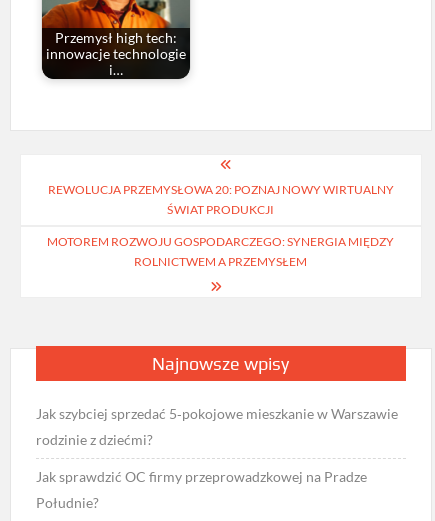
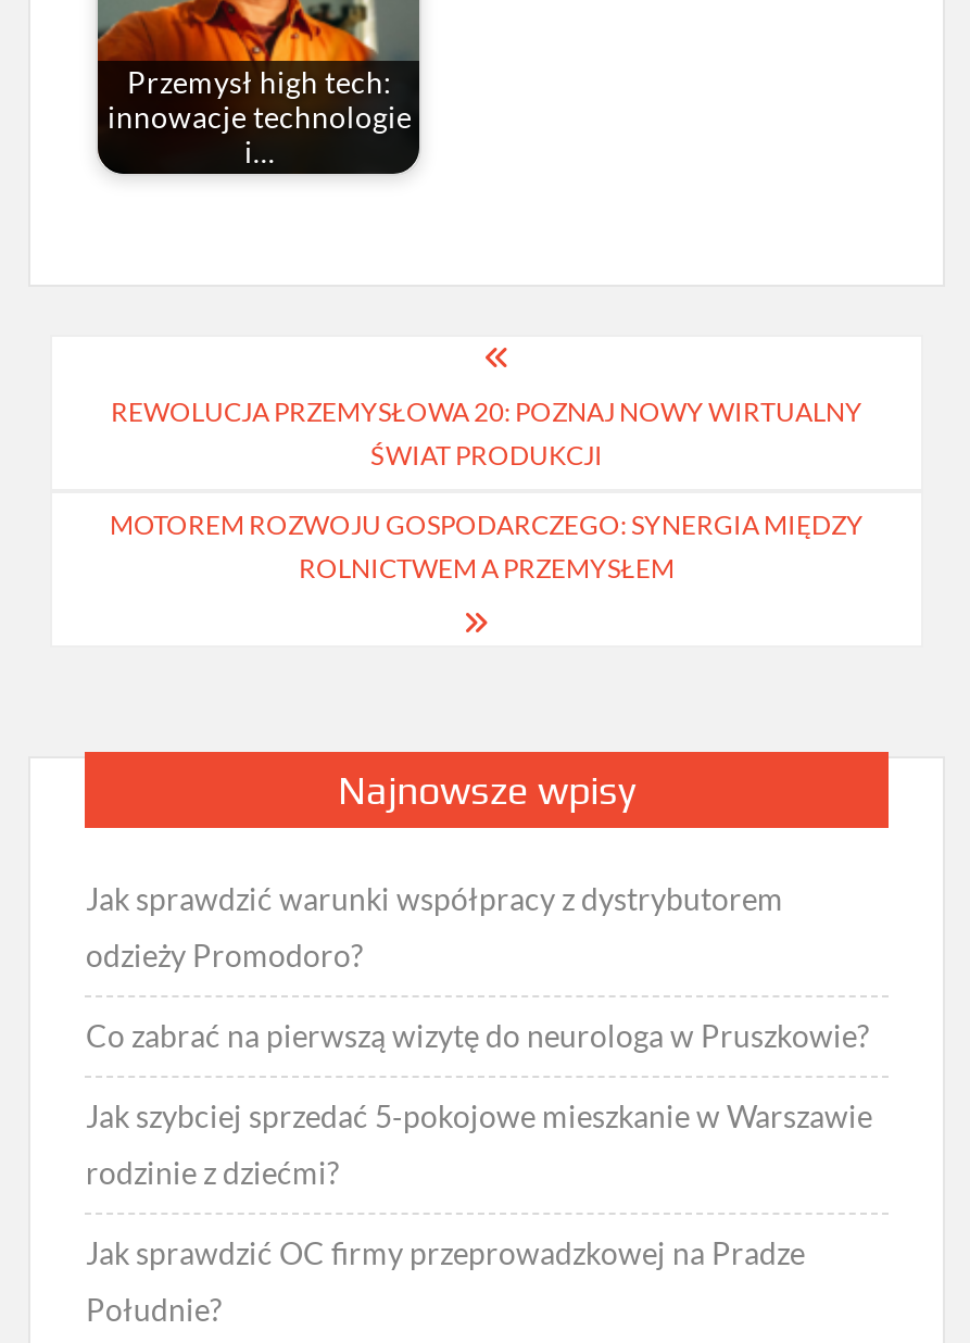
none -> [86,880,870,1054] Jak sprawdzić warunki współpracy z dystrybutorem | odzieży Promodoro? | Co zabrać na pierwszą wizytę do neurologa w Pruszkowie?

